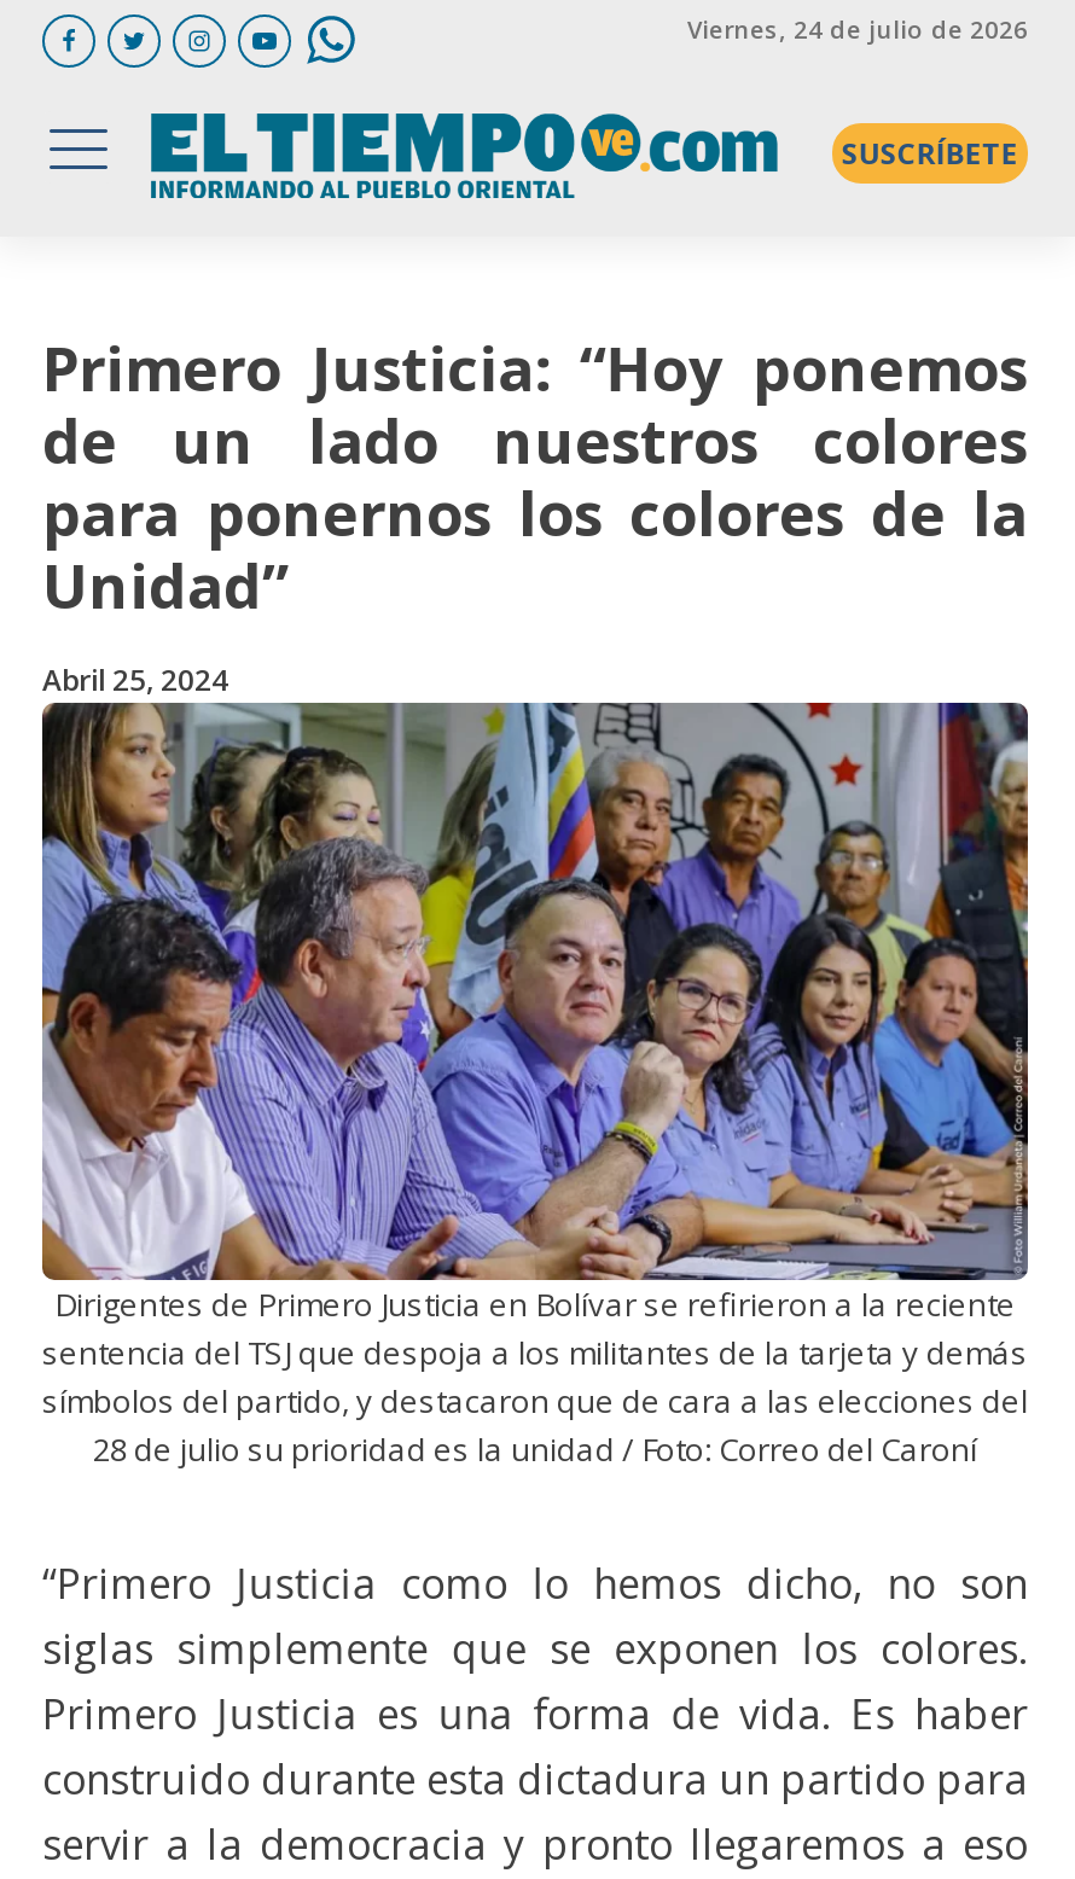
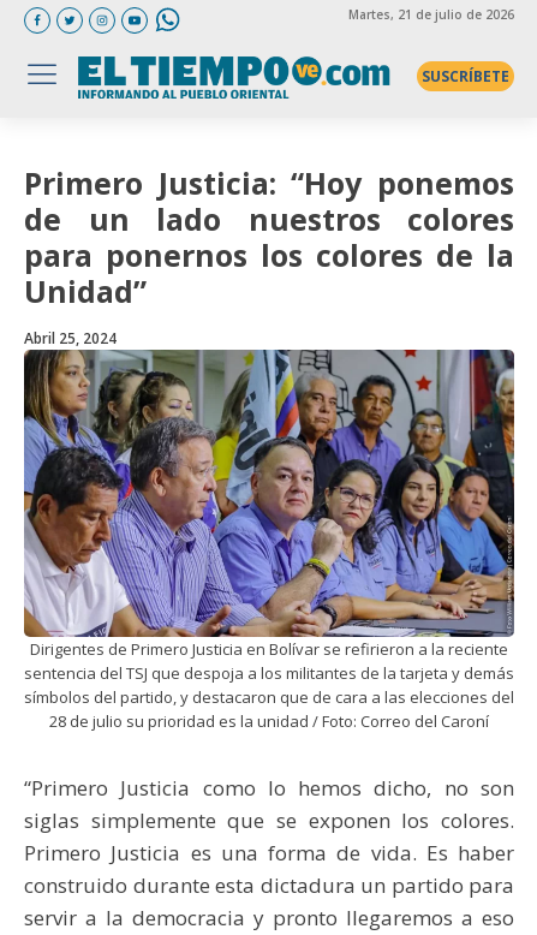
[687,11,1028,45] Viernes, 24 de julio de 2026 -> [348,5,514,22] Martes, 21 de julio de 2026

